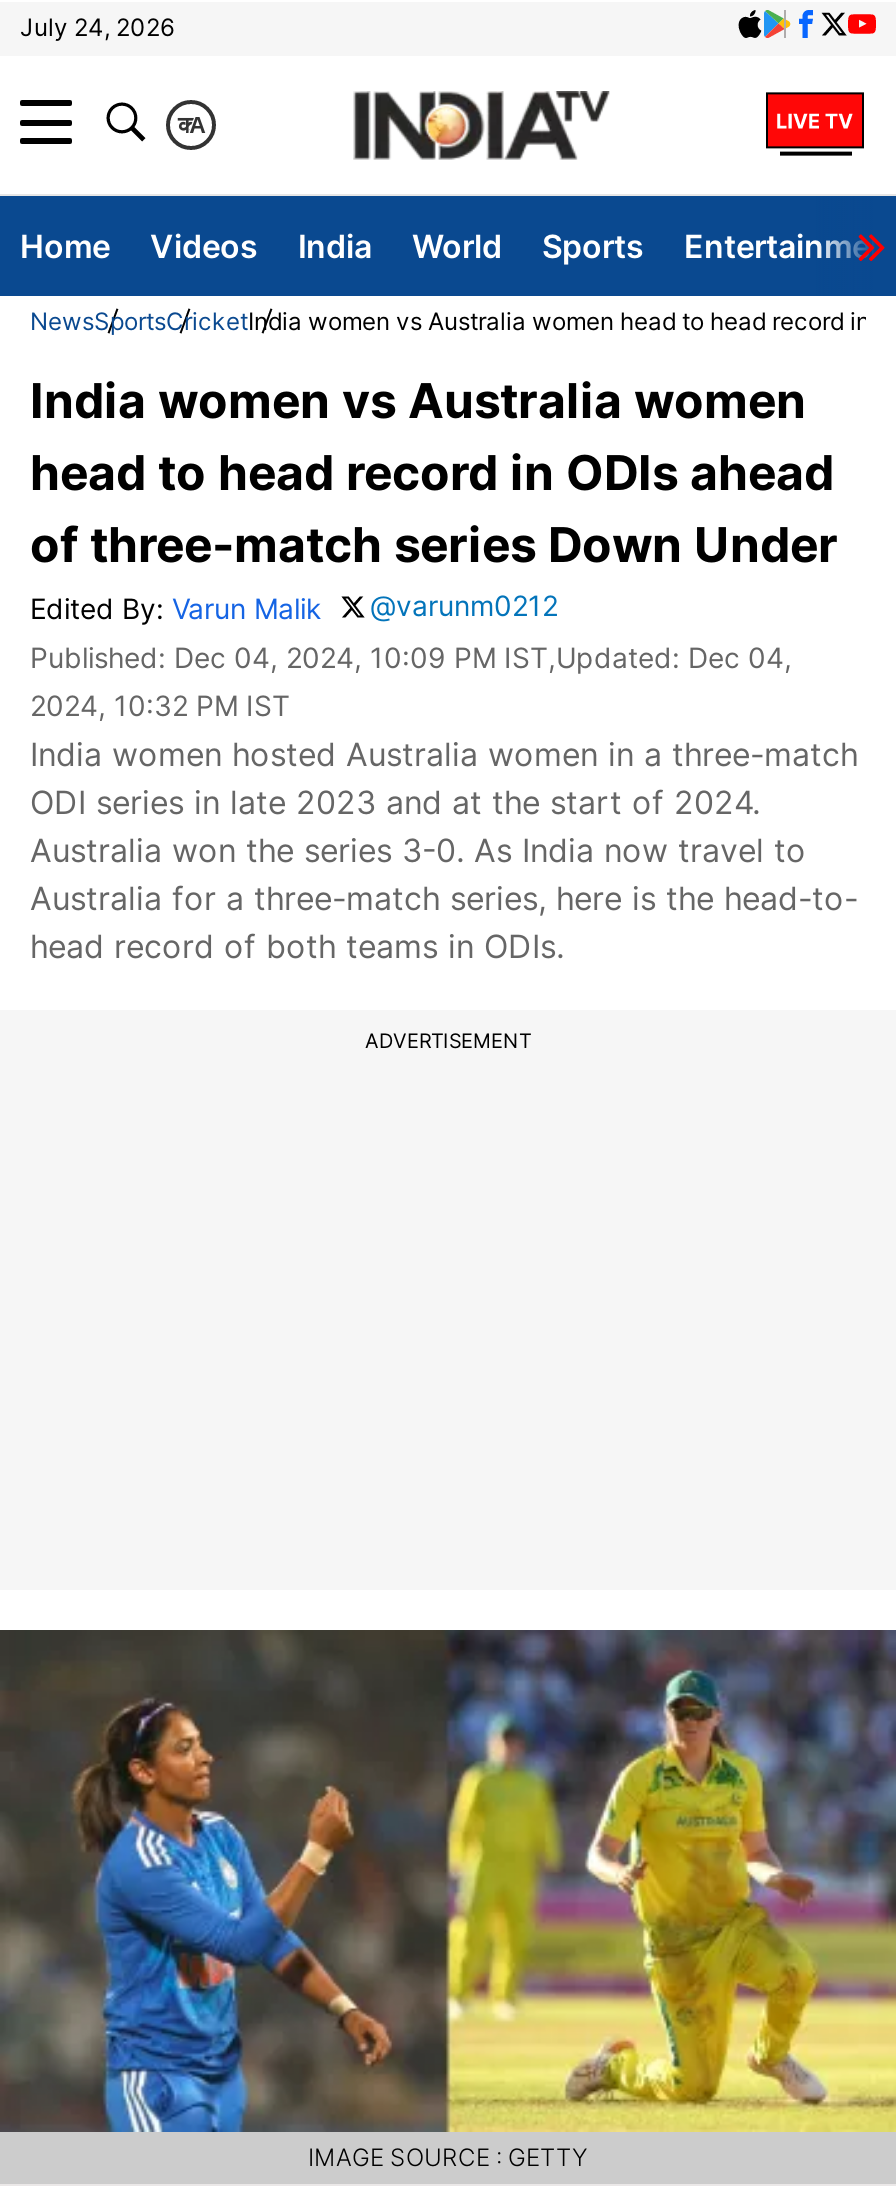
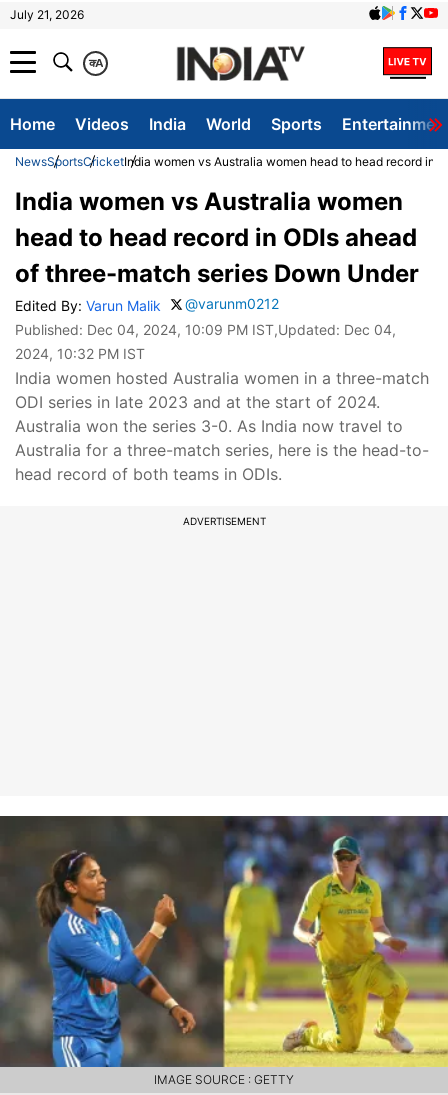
[20,12,174,42] July 24, 2026 -> [10,7,84,22] July 21, 2026

